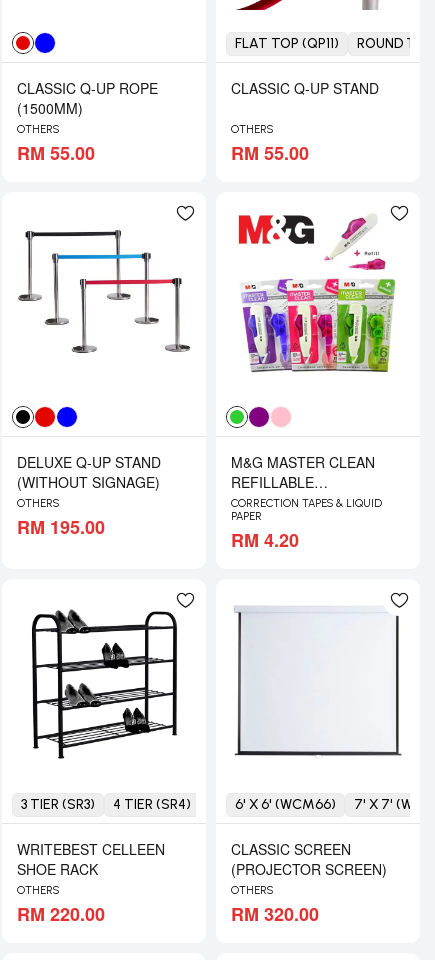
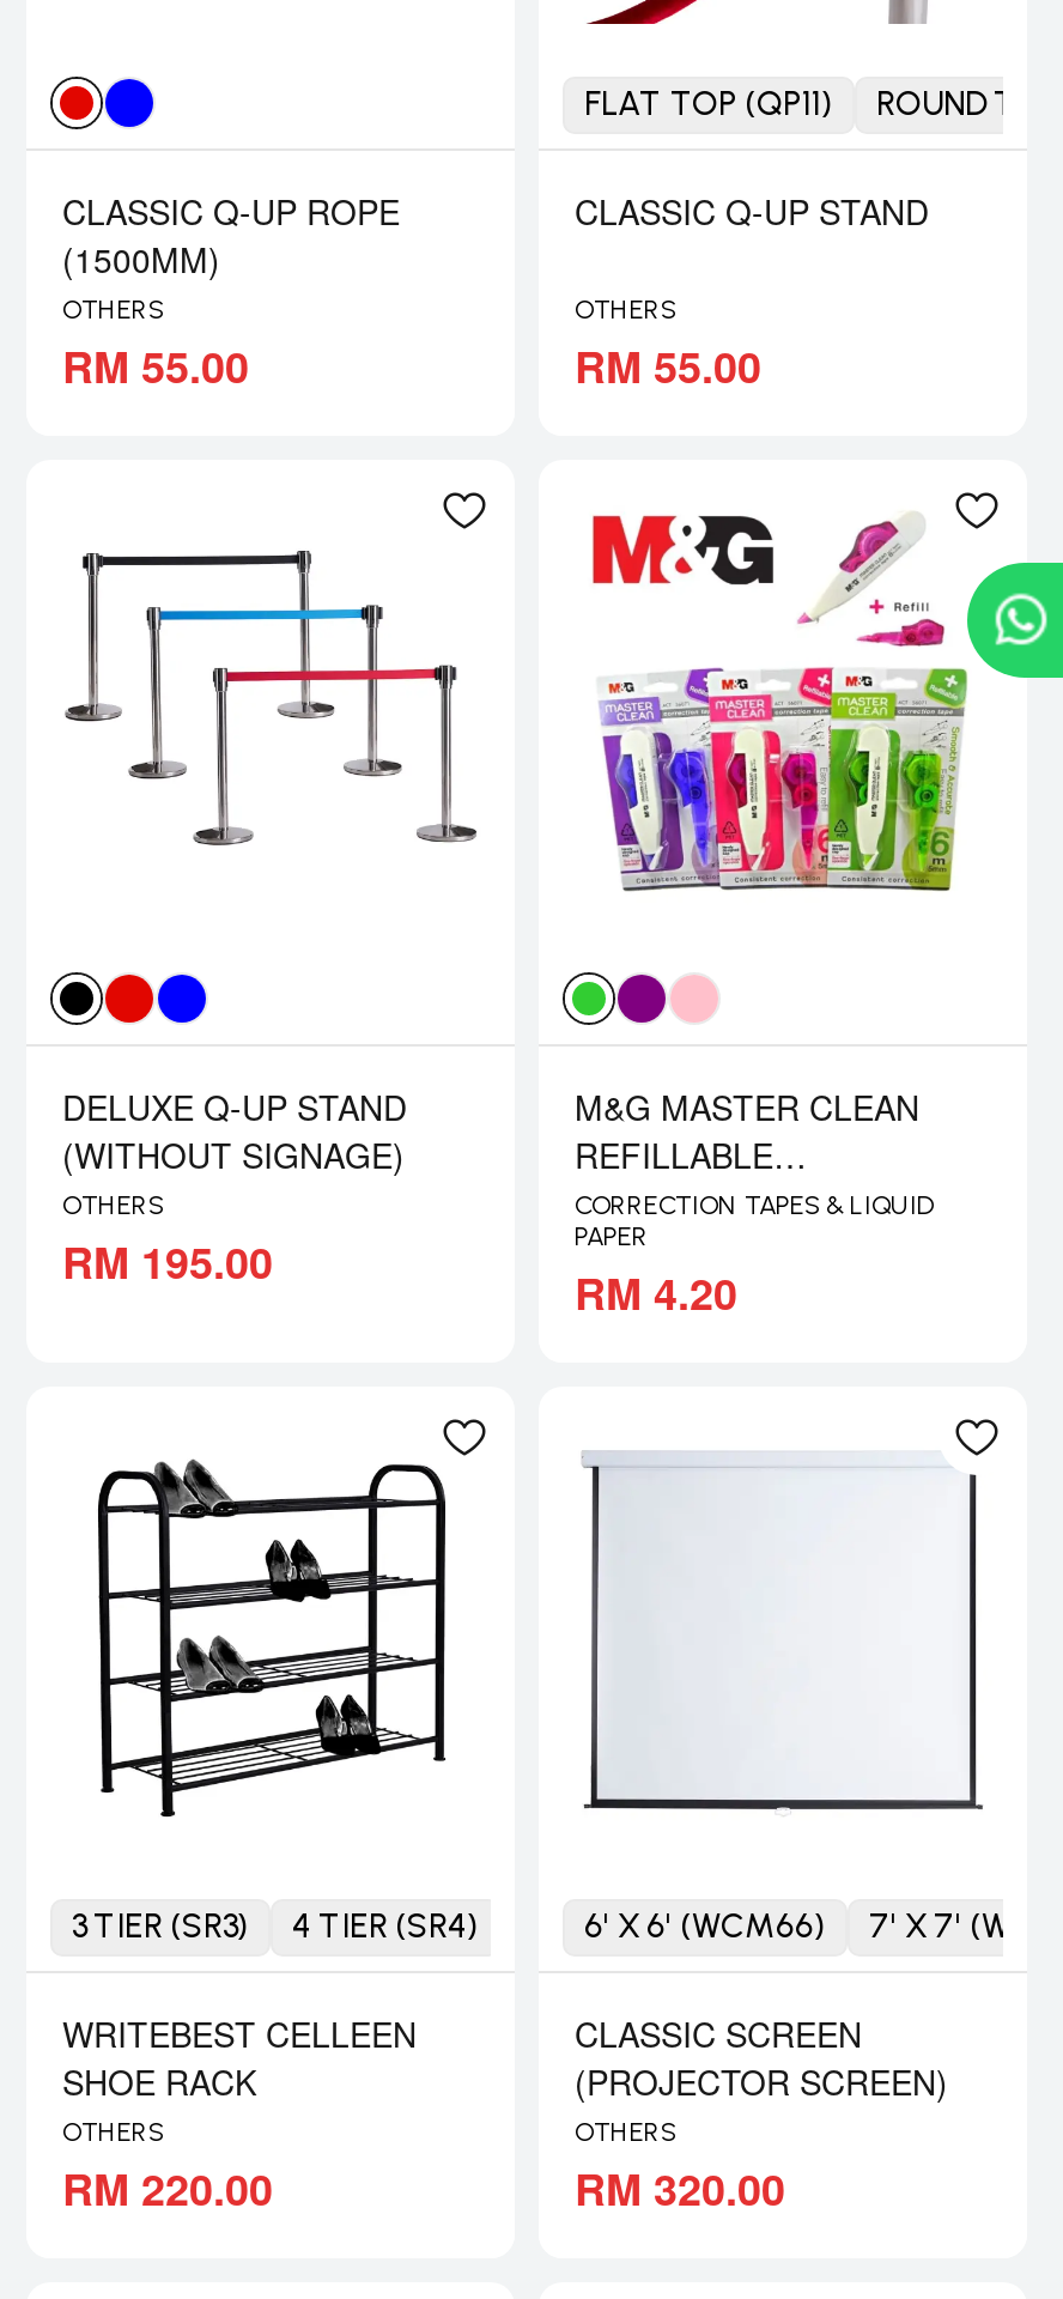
none -> [965,560,1056,680] [image]

